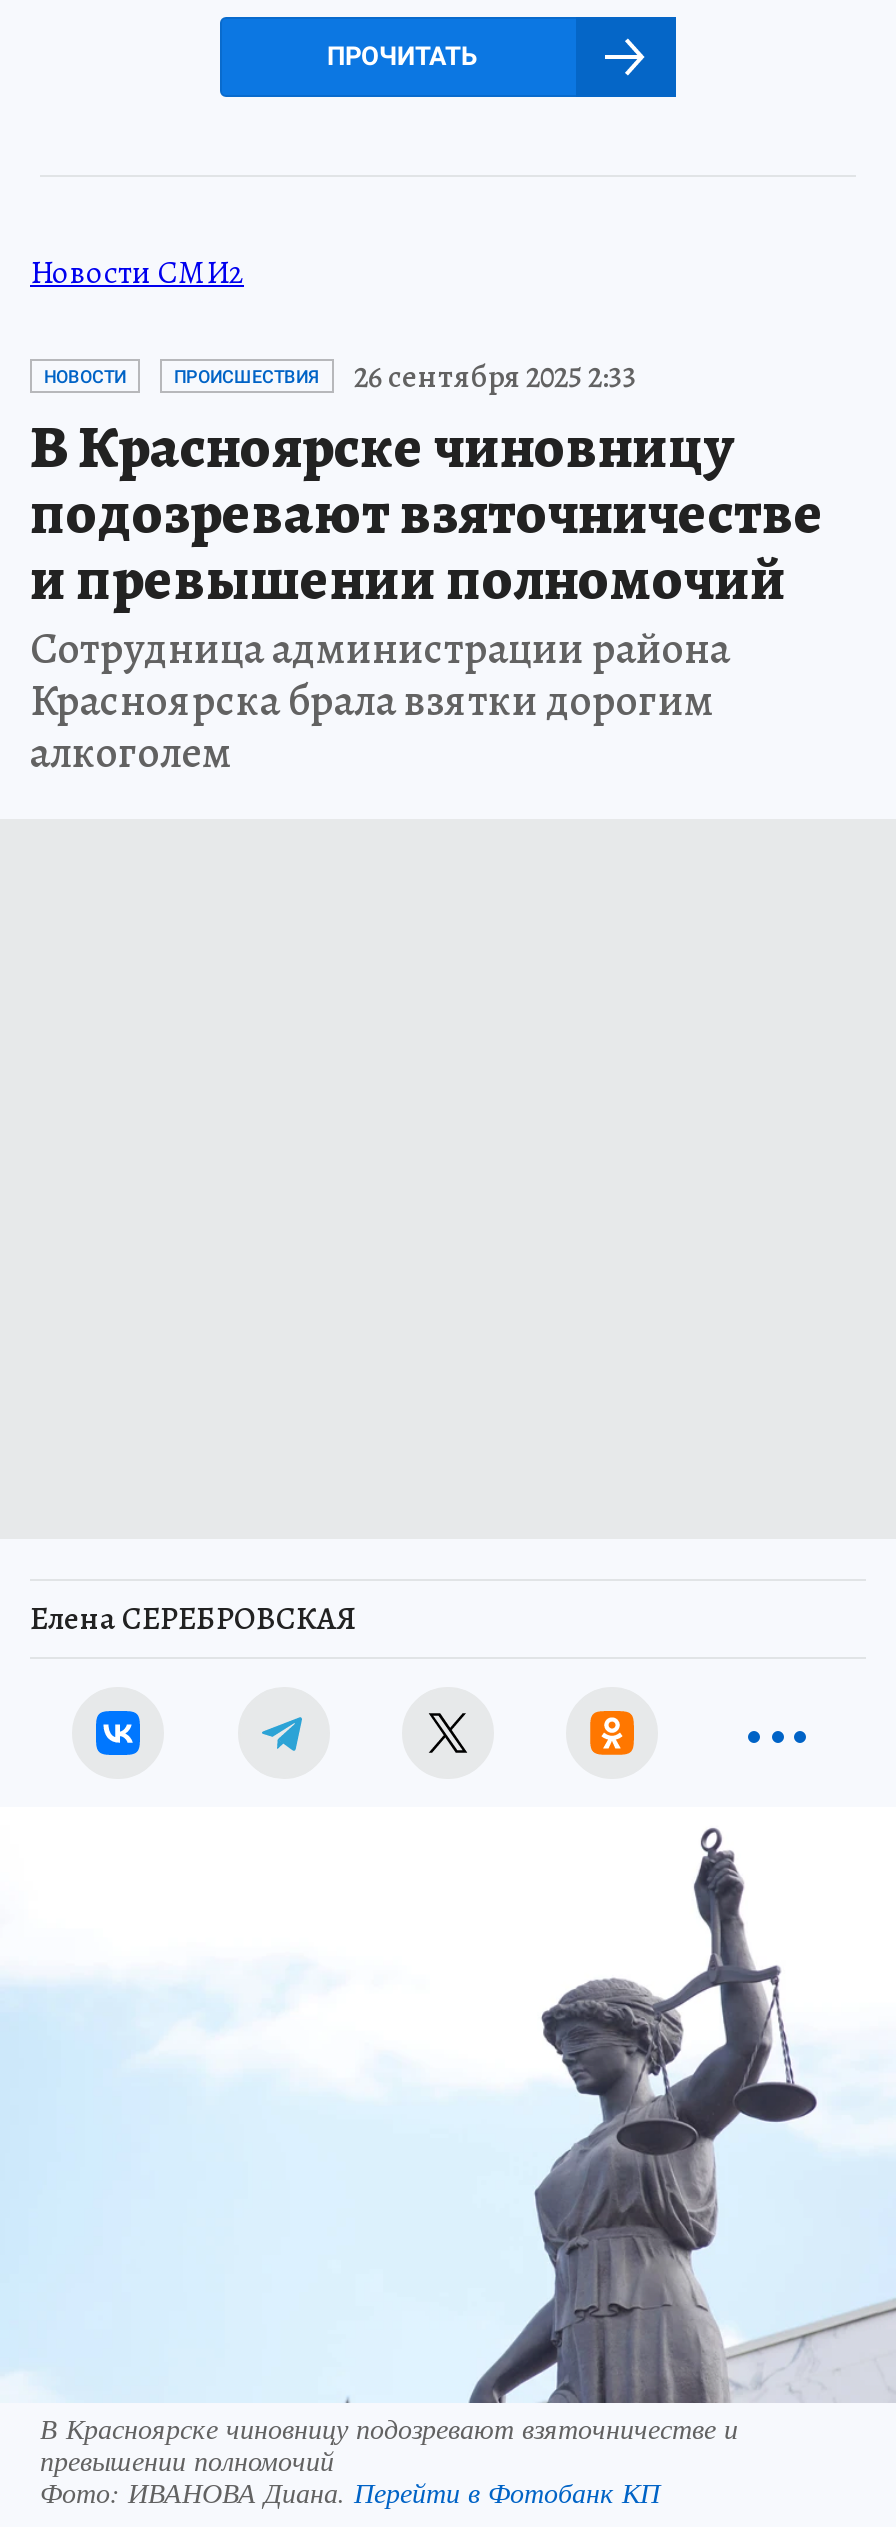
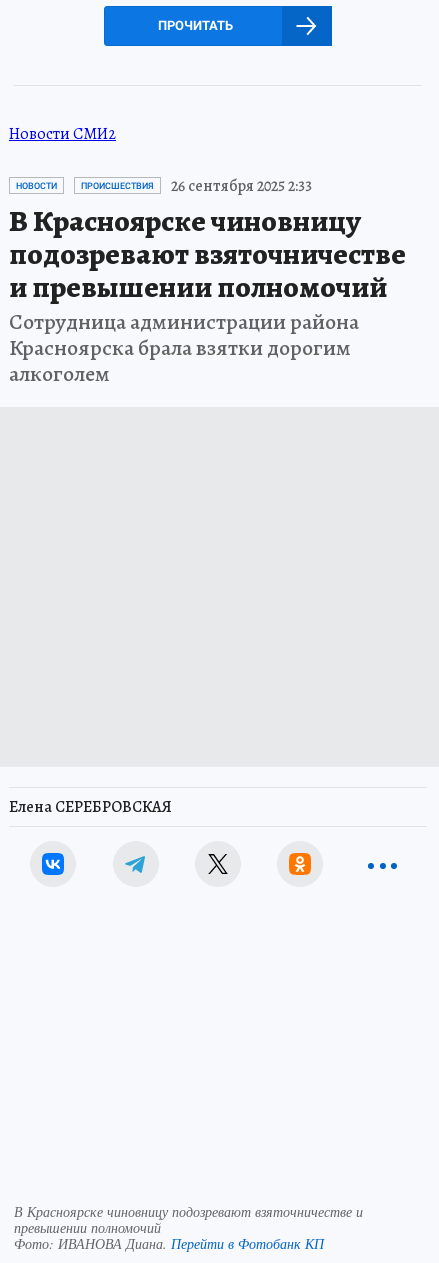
[6,1827,890,2405] [image] -> none

